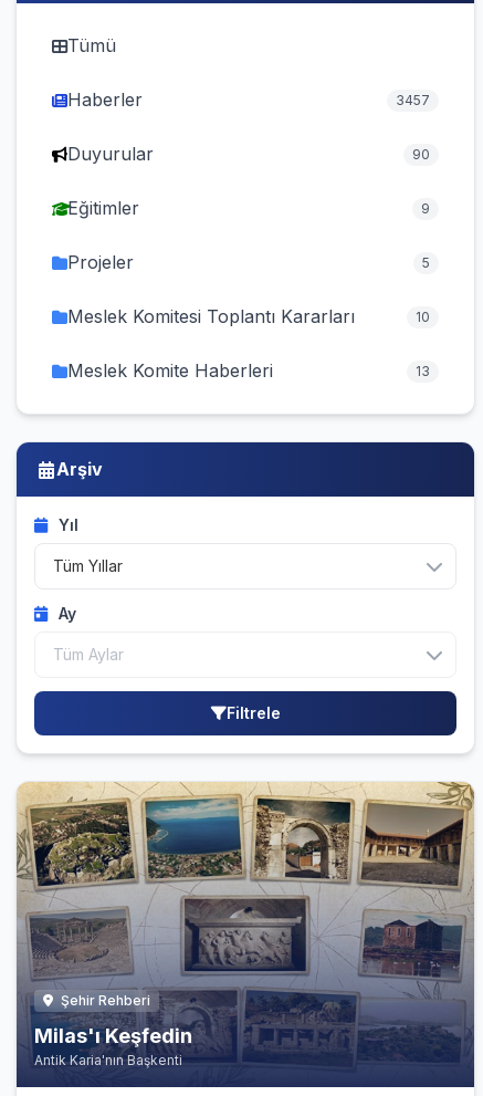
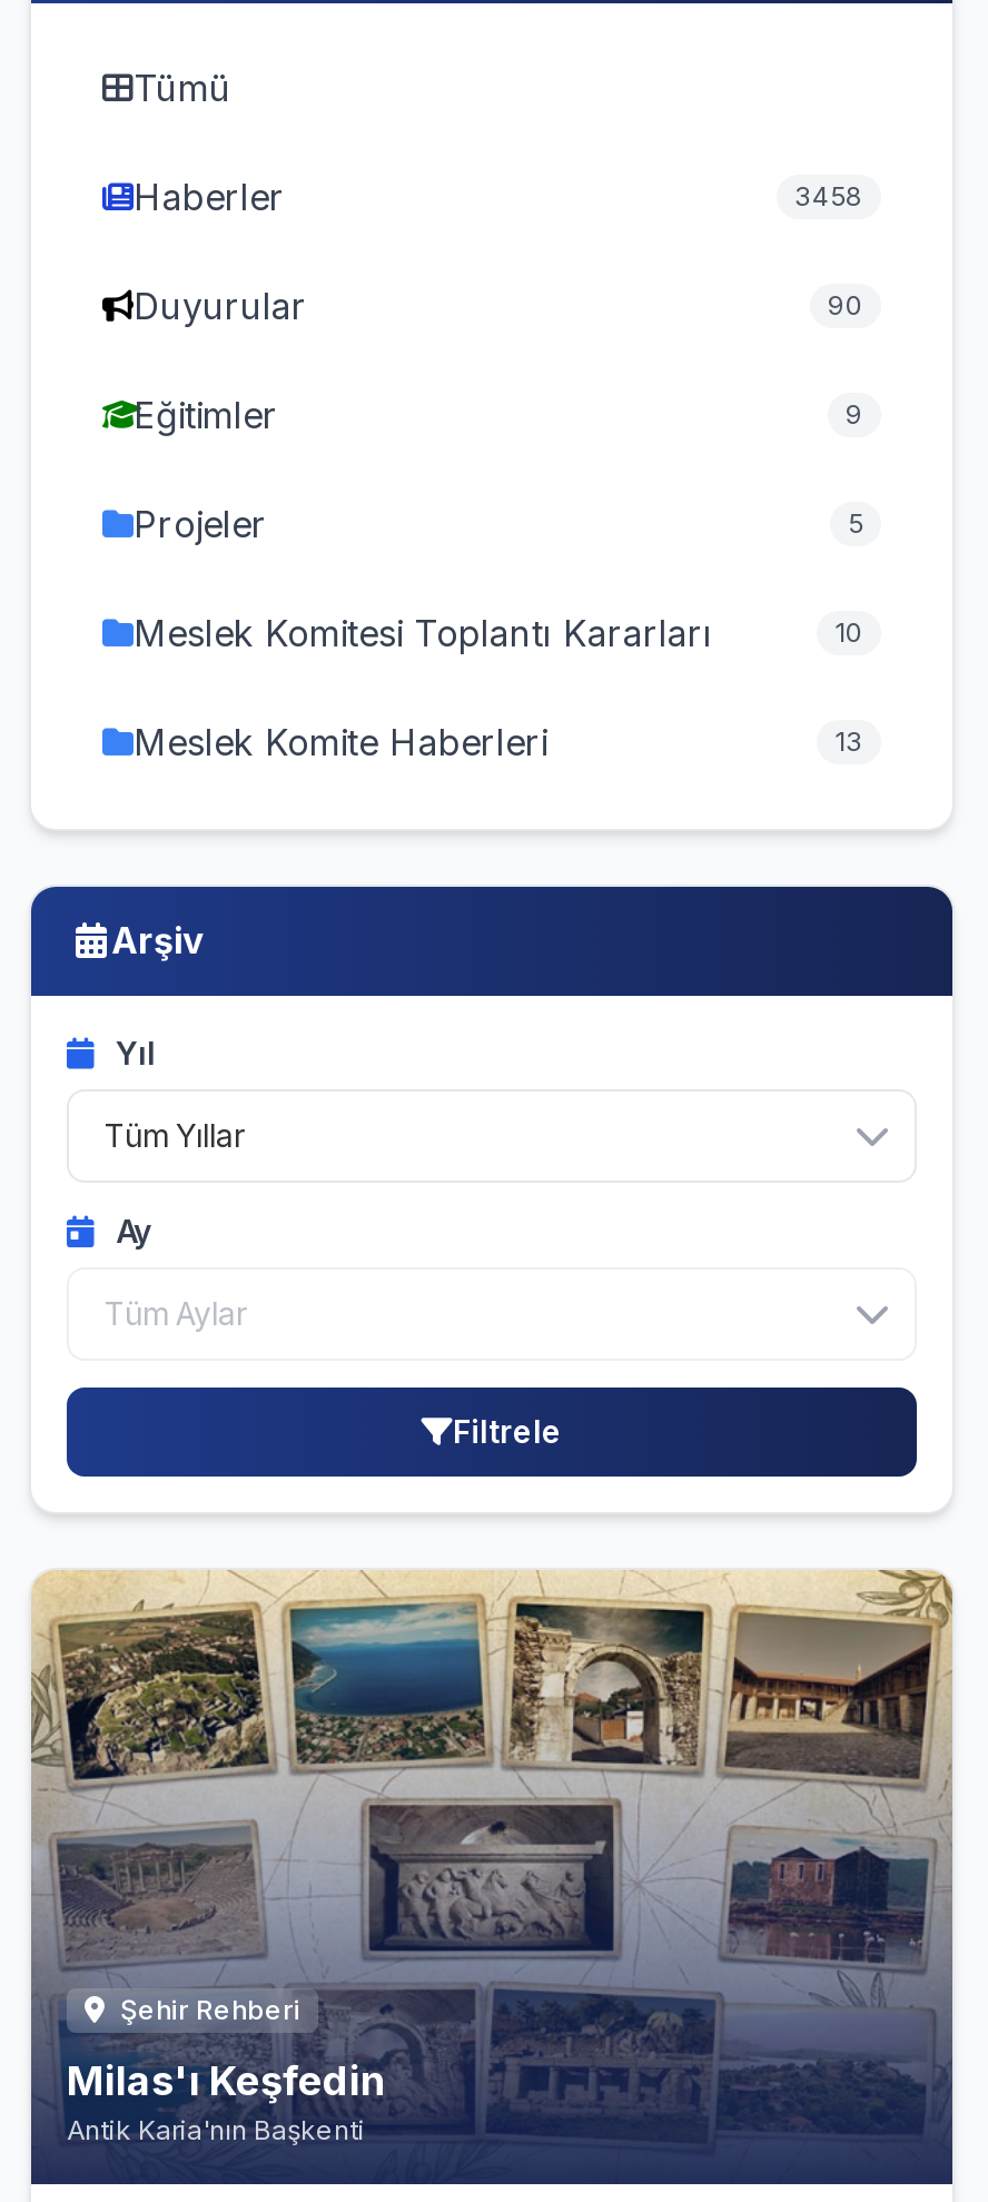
[396,92,430,108] 3457 -> [794,179,863,212] 3458

